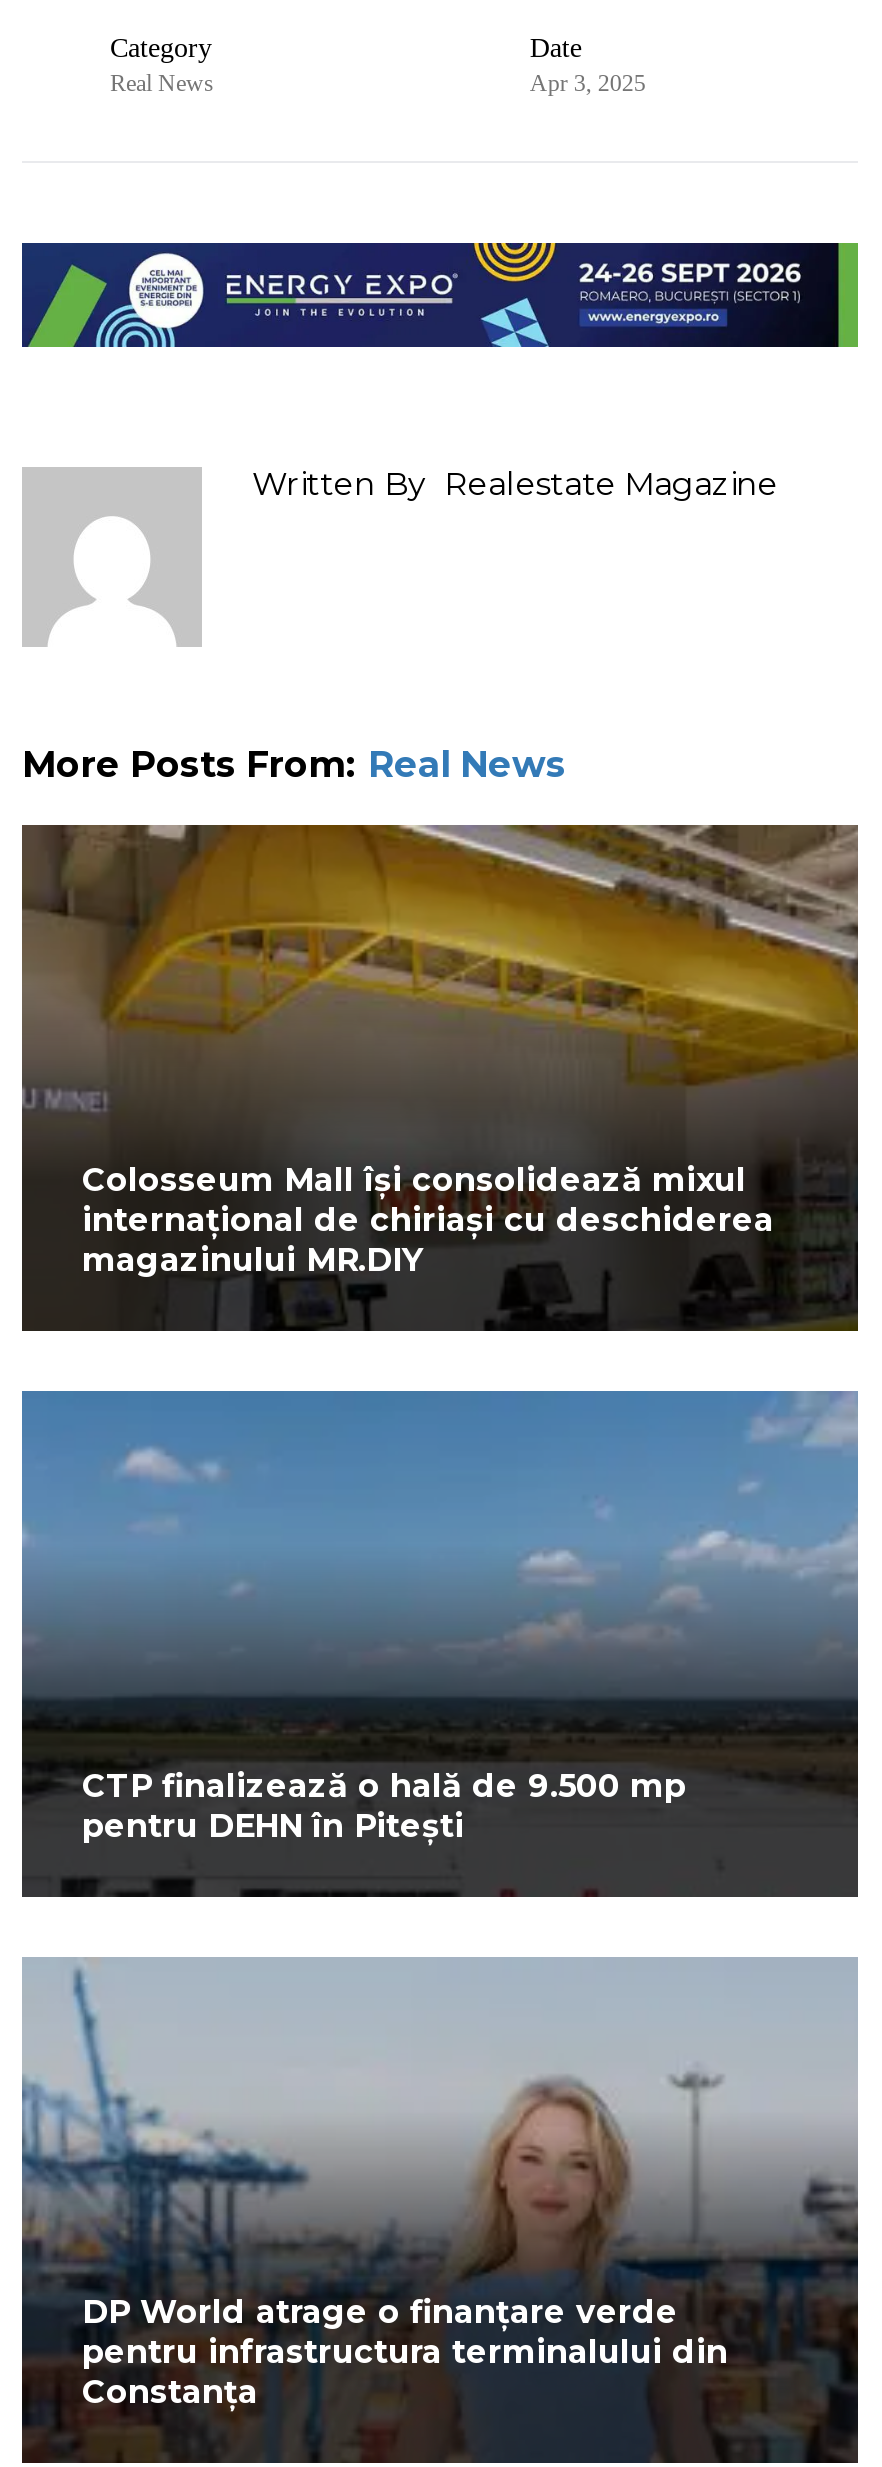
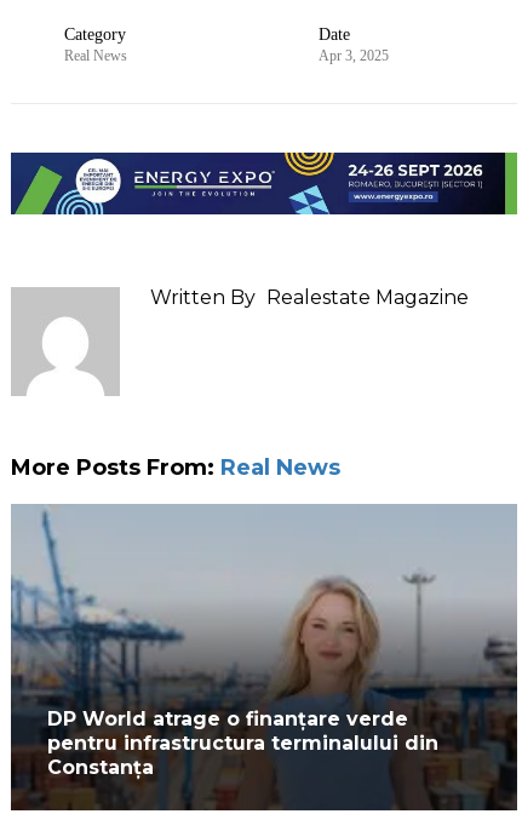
[22,824,860,1279] [image] | Colosseum Mall își consolidează mixul | internațional de chiriași cu deschiderea | magazinului MR.DIY -> none
[20,1388,860,1900] [image] | CTP finalizează o hală de 9.500 mp | pentru DEHN în Pitești -> none

